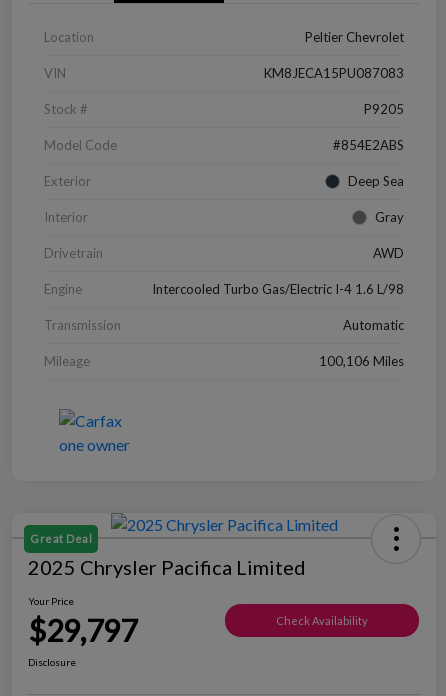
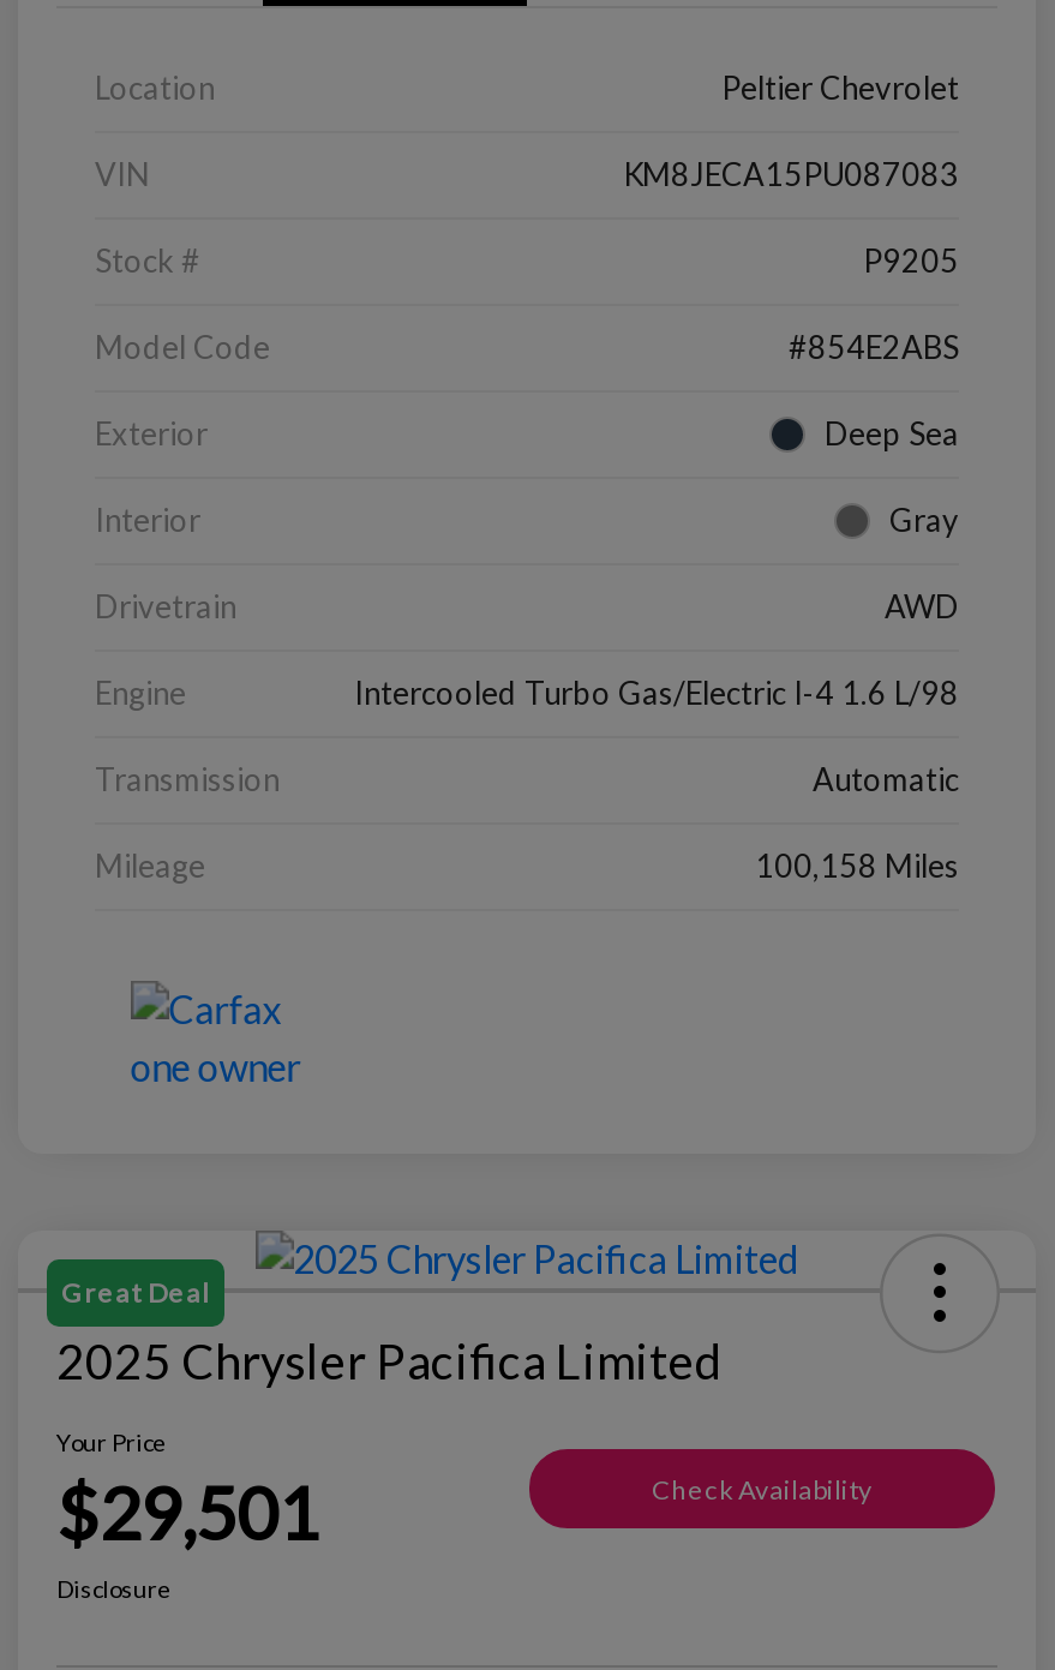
[319,353,404,369] 100,106 Miles -> [755,847,959,885] 100,158 Miles
[28,612,137,648] $29,797 -> [56,1469,318,1555] $29,501

